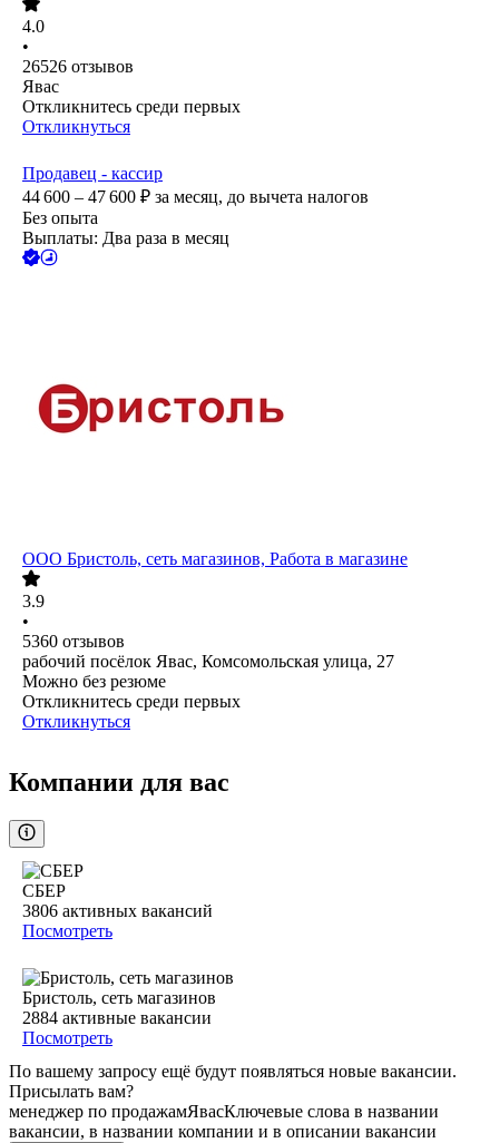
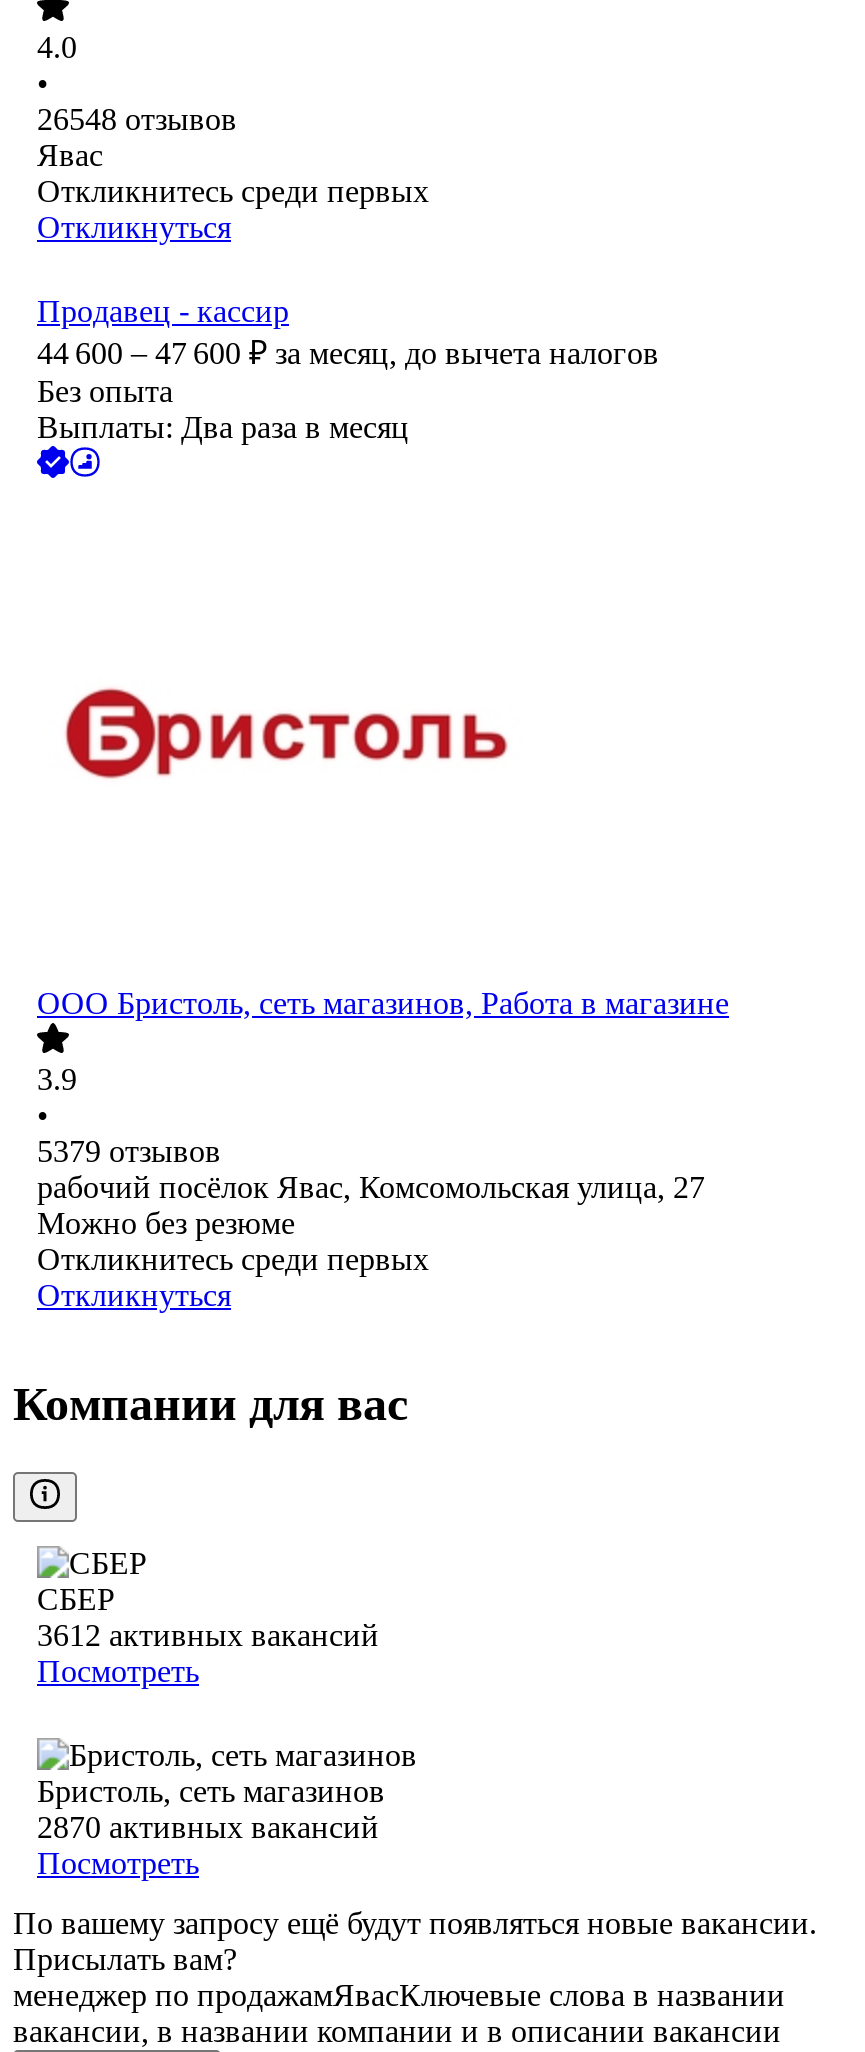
[22,57,134,76] 26526 отзывов -> [37,103,237,137] 26548 отзывов
[22,632,125,651] 5360 отзывов -> [37,1135,221,1169] 5379 отзывов
[22,902,213,921] 3806 активных вакансий -> [37,1619,379,1653] 3612 активных вакансий
[22,1009,212,1027] 2884 активные вакансии -> [37,1811,379,1845] 2870 активных вакансий

